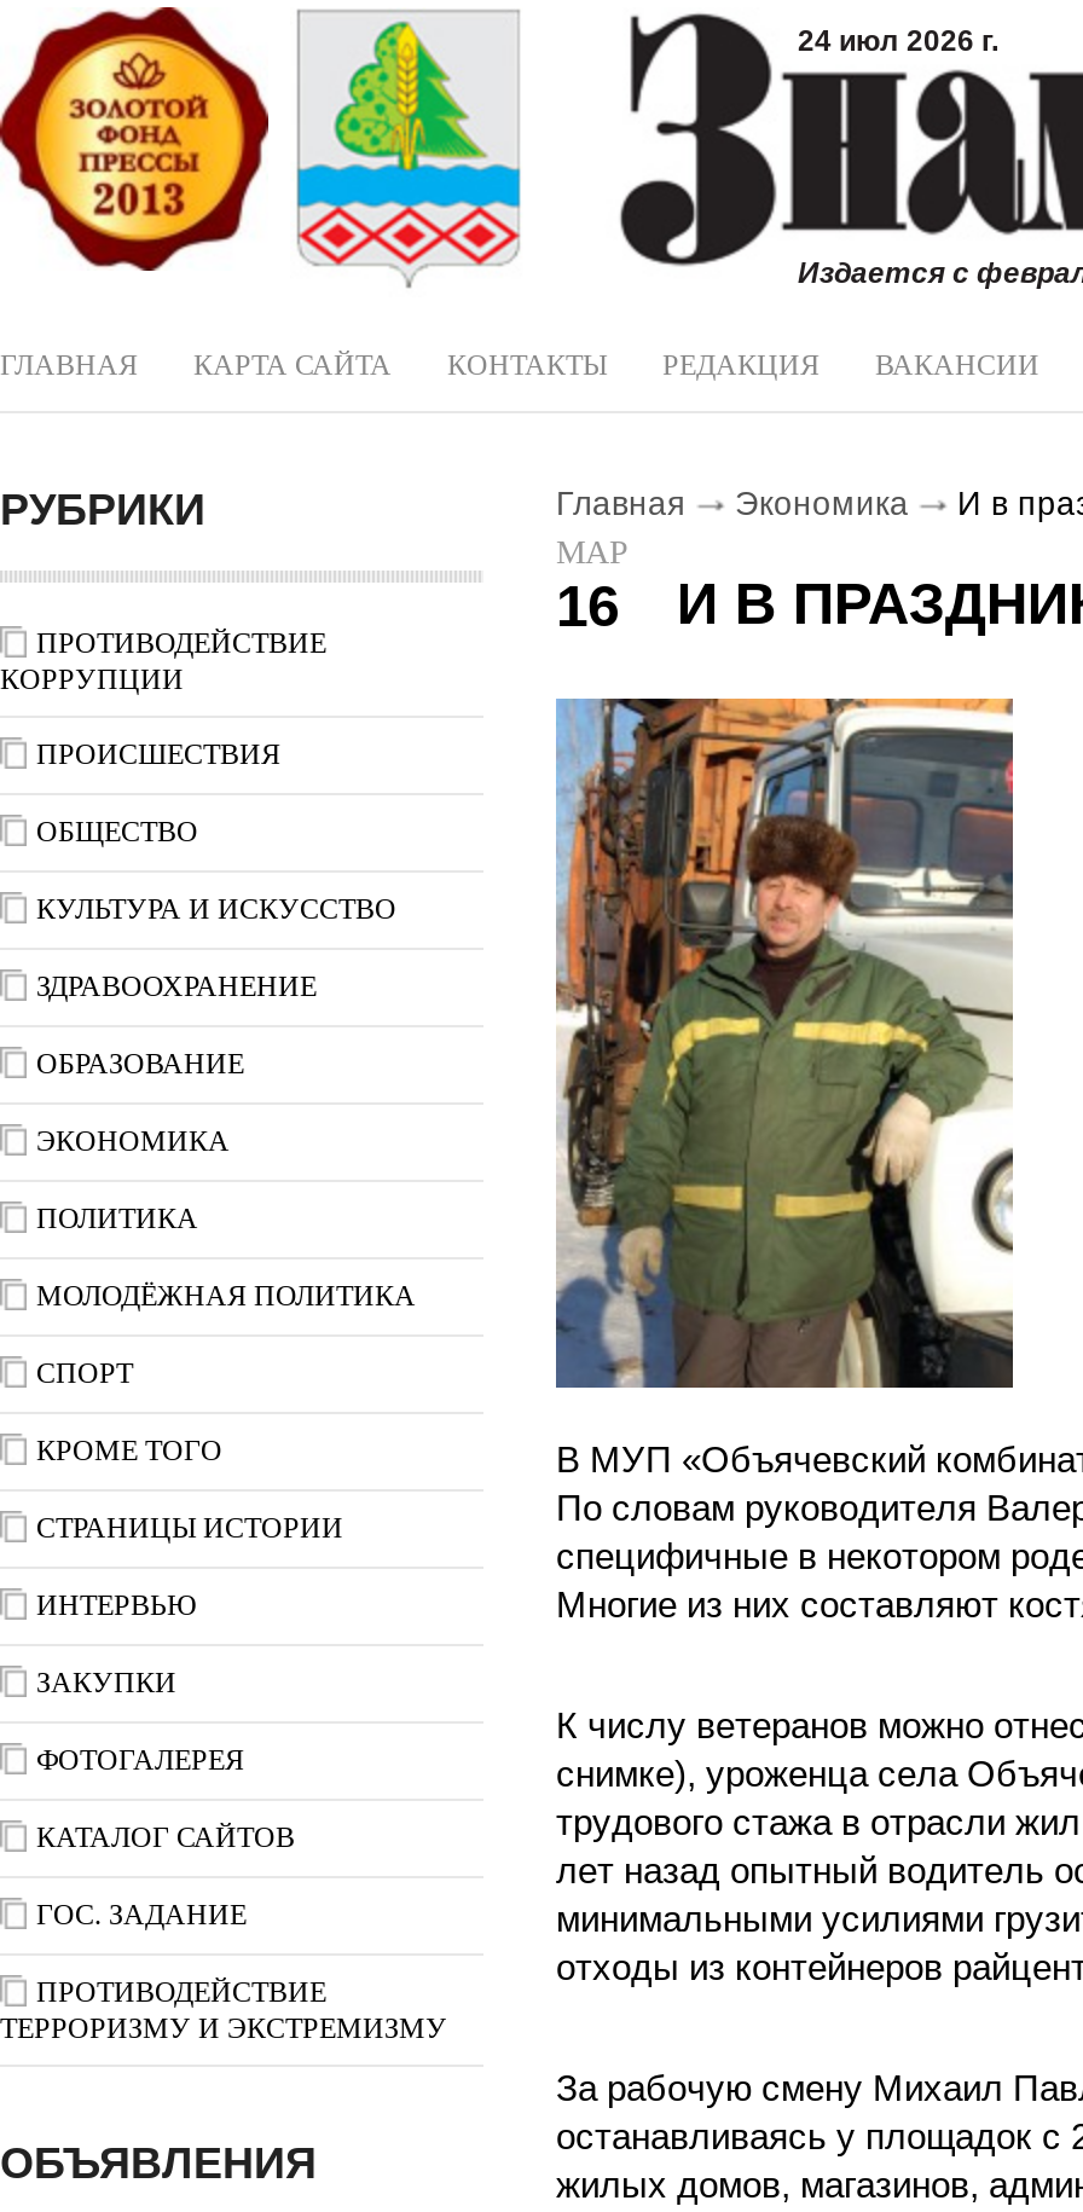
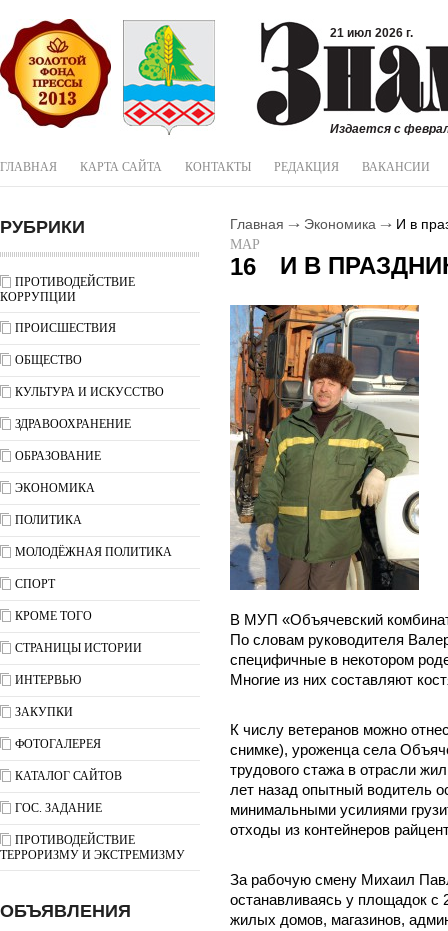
[798,24,998,58] 24 июл 2026 г. -> [330,26,413,40] 21 июл 2026 г.

